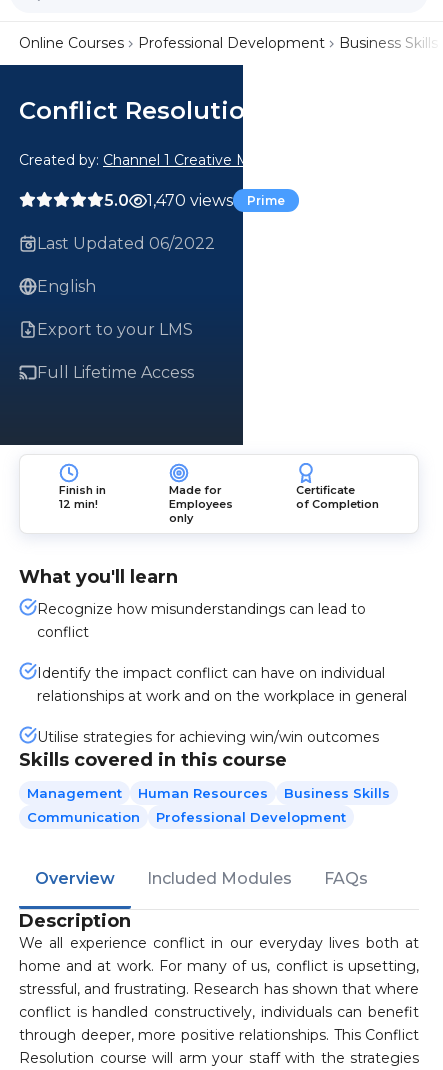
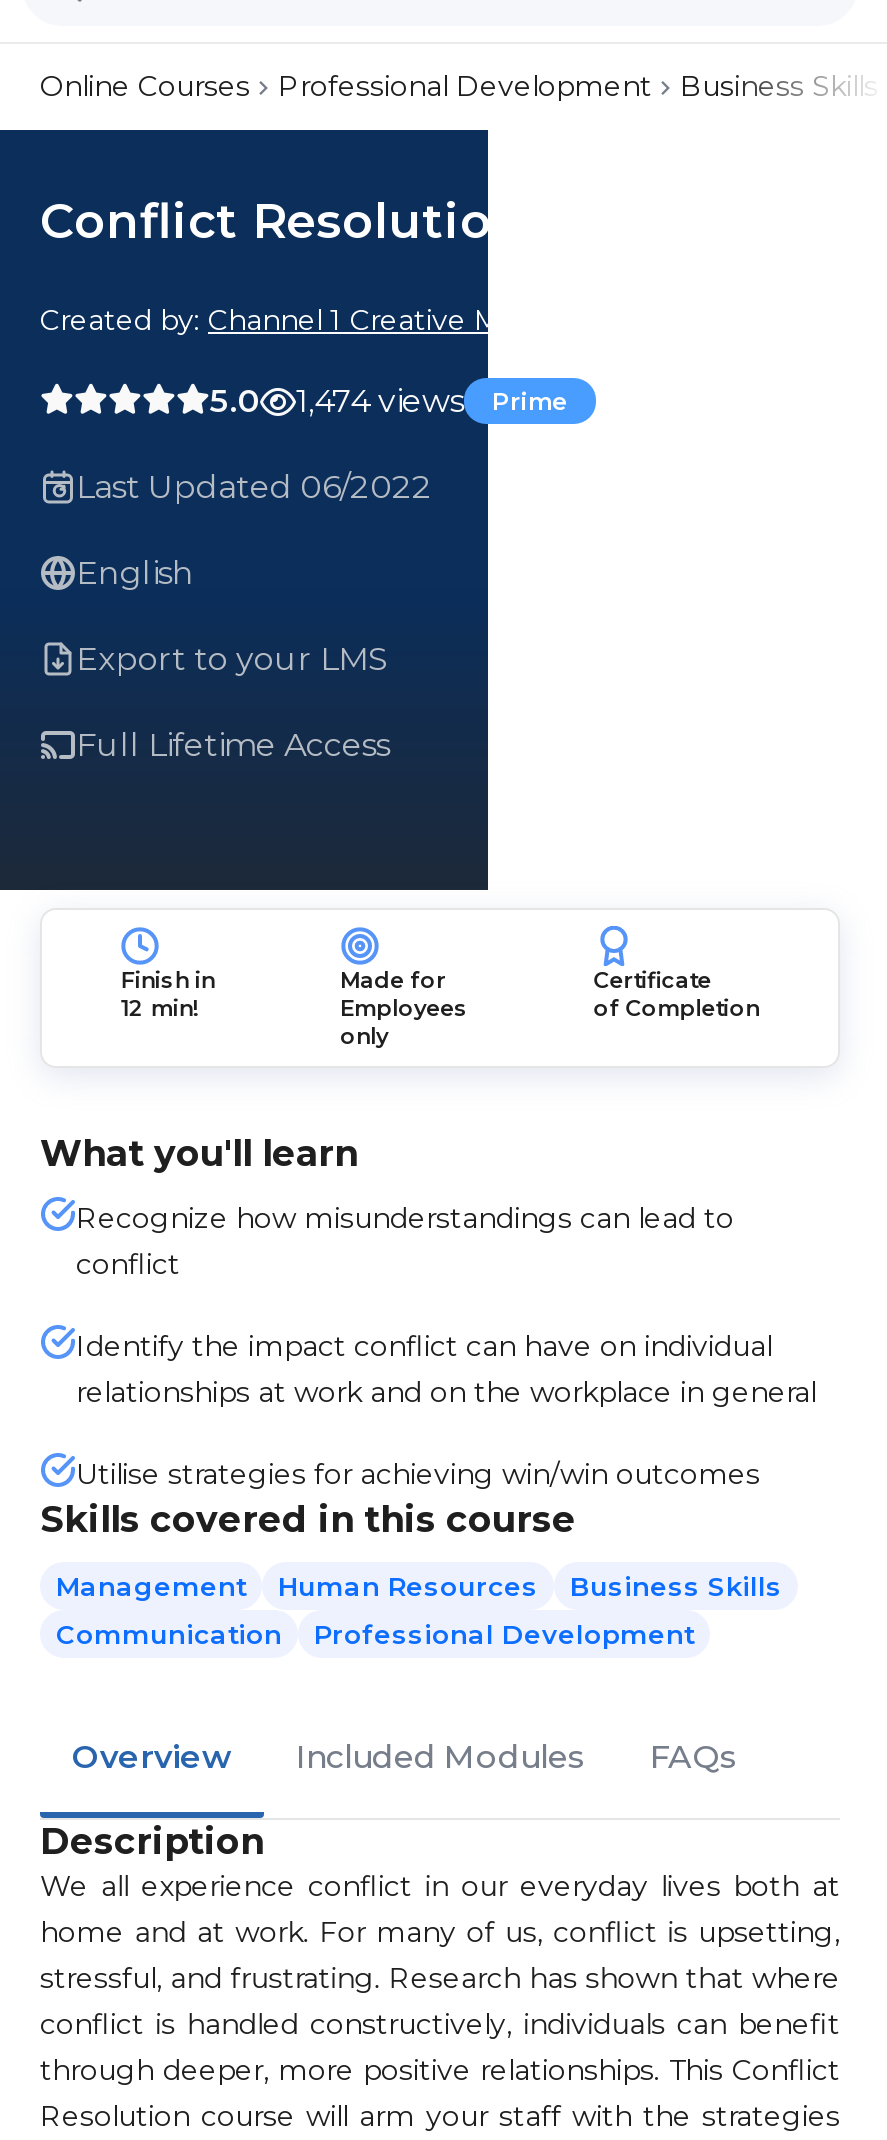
[104,191,285,210] 5.0 1,470 views Prime -> [210,382,568,420] 5.0 1,474 views Prime

